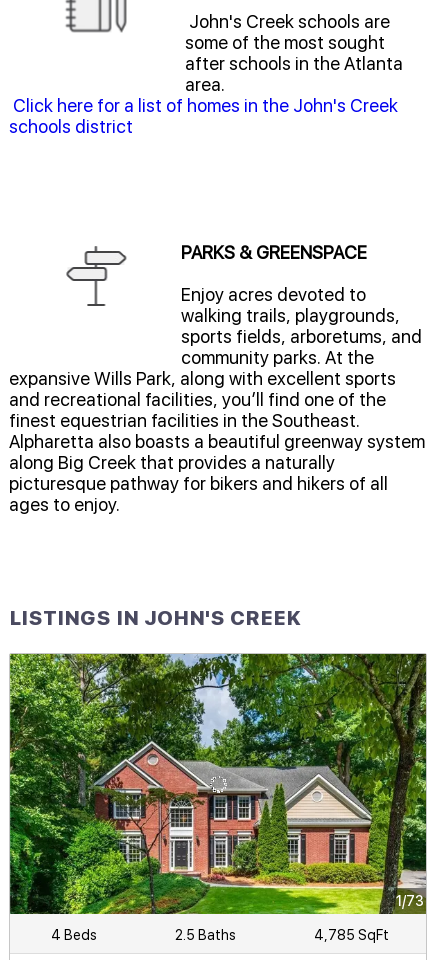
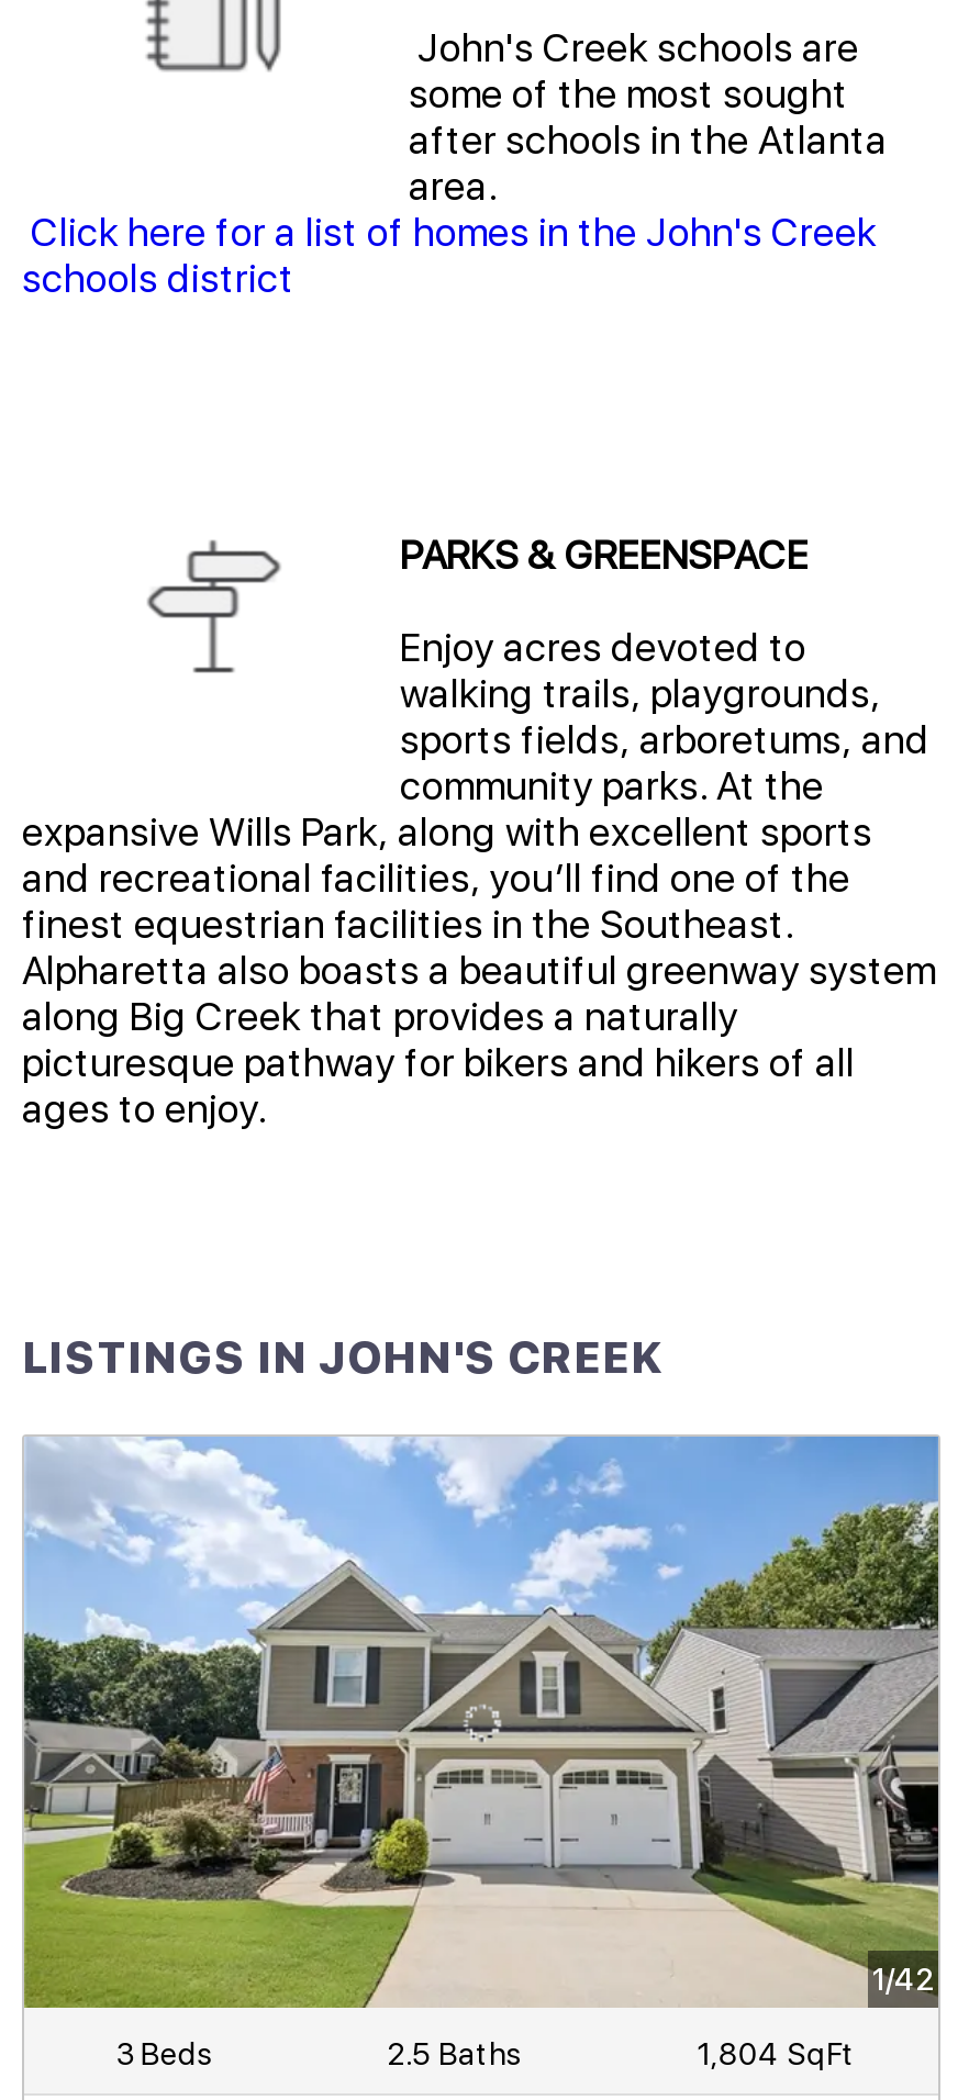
[9,653,427,915] [image] | 1/73 -> [22,1434,940,2010] [image] | 1/42
[51,927,97,943] 4 Beds -> [116,2036,213,2071] 3 Beds
[314,927,389,943] 4,785 SqFt -> [697,2036,855,2071] 1,804 SqFt

